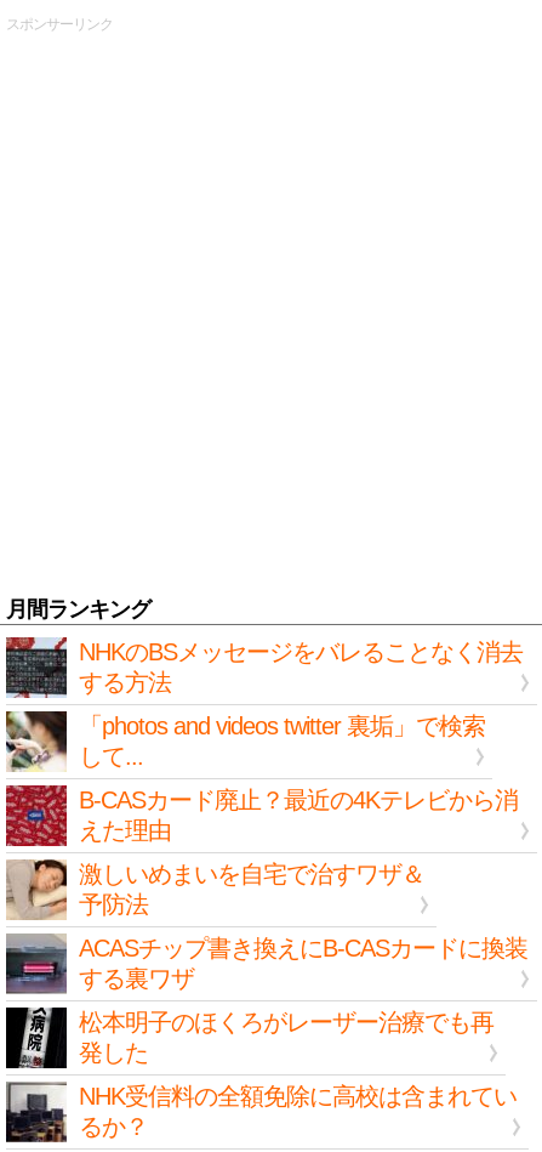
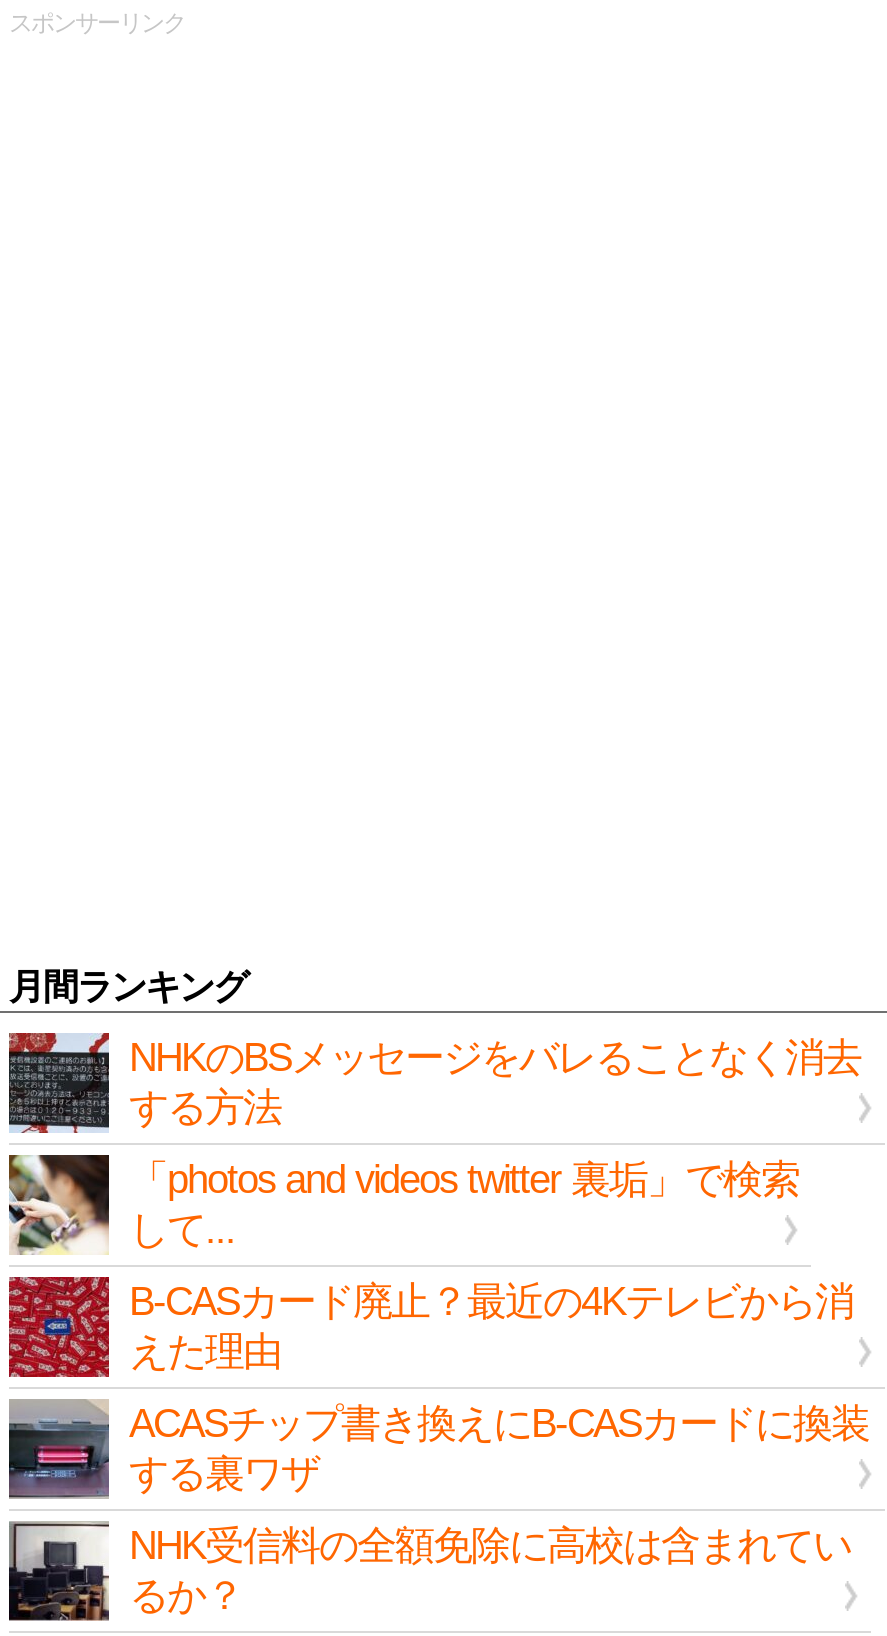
[5,859,424,920] [image] | 激しいめまいを自宅で治すワザ＆ | 予防法 -> none
[6,1008,493,1068] [image] | 松本明子のほくろがレーザー治療でも再 | 発した -> none

